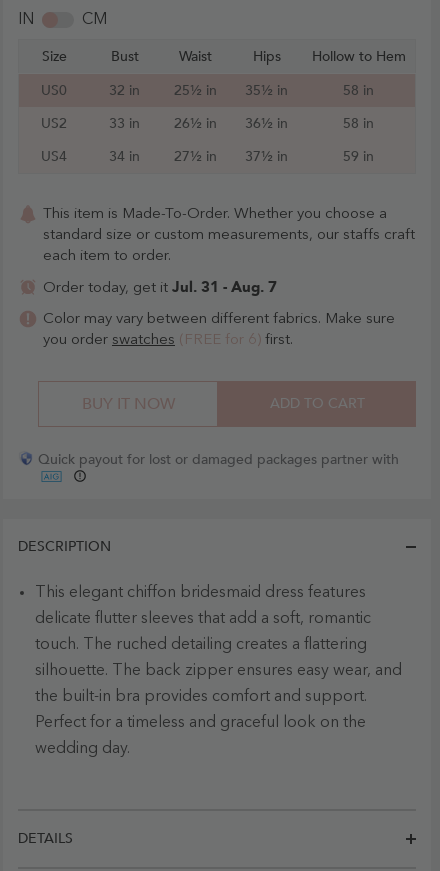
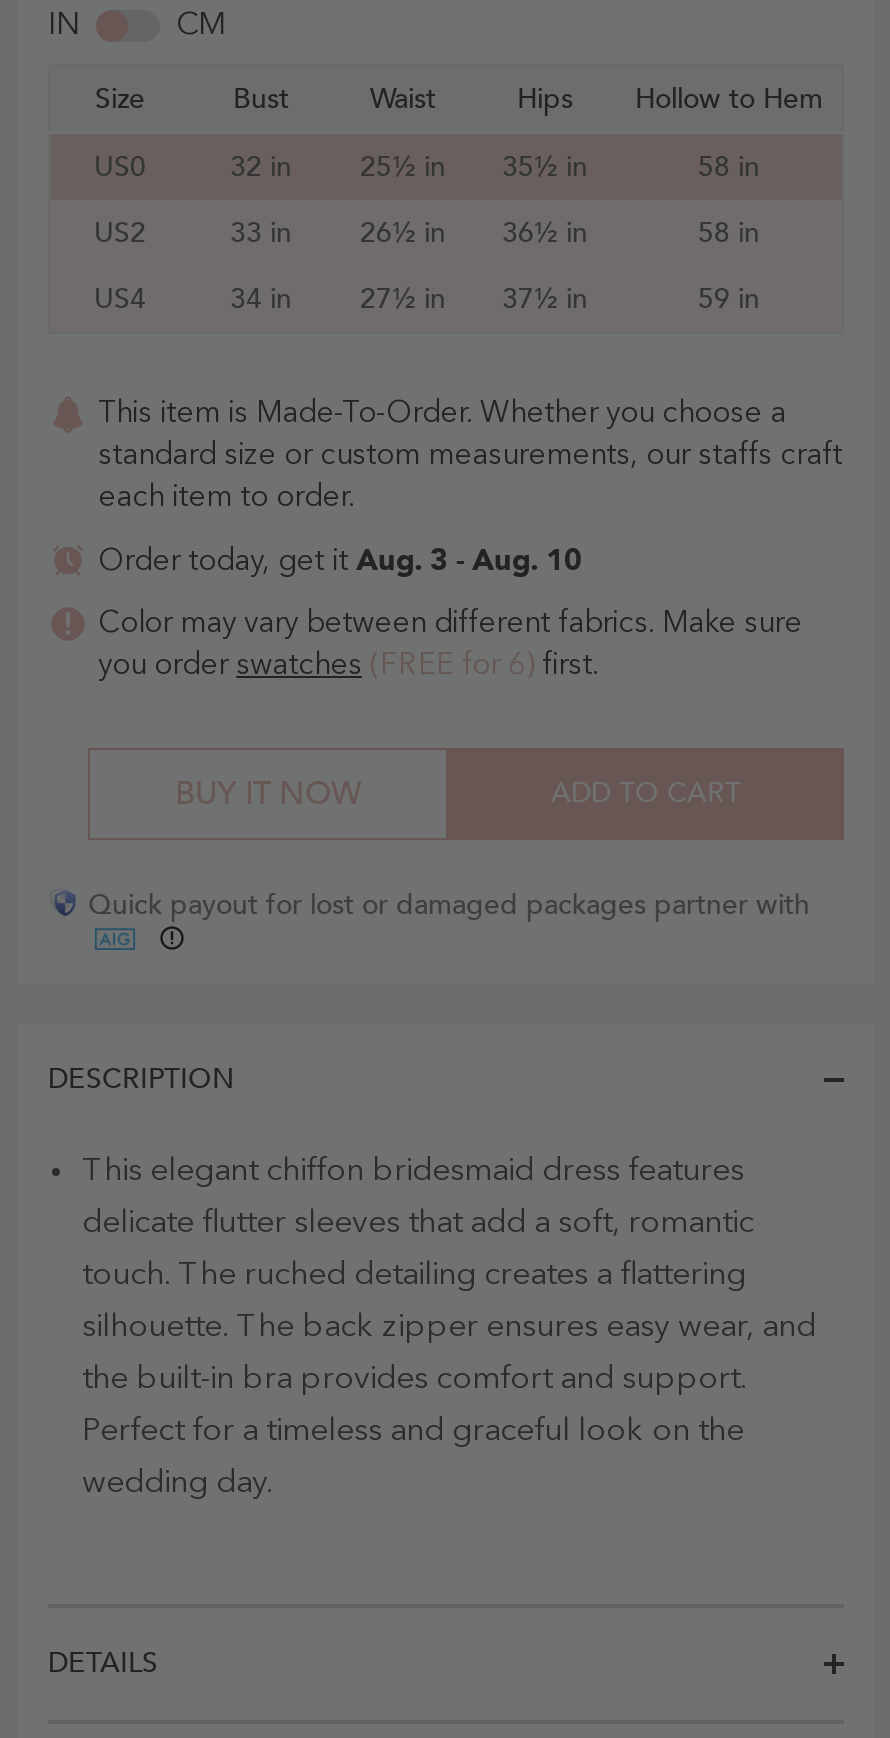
[43,277,277,297] Order today, get it Jul. 31 - Aug. 7 -> [98,539,582,579] Order today, get it Aug. 3 - Aug. 10

